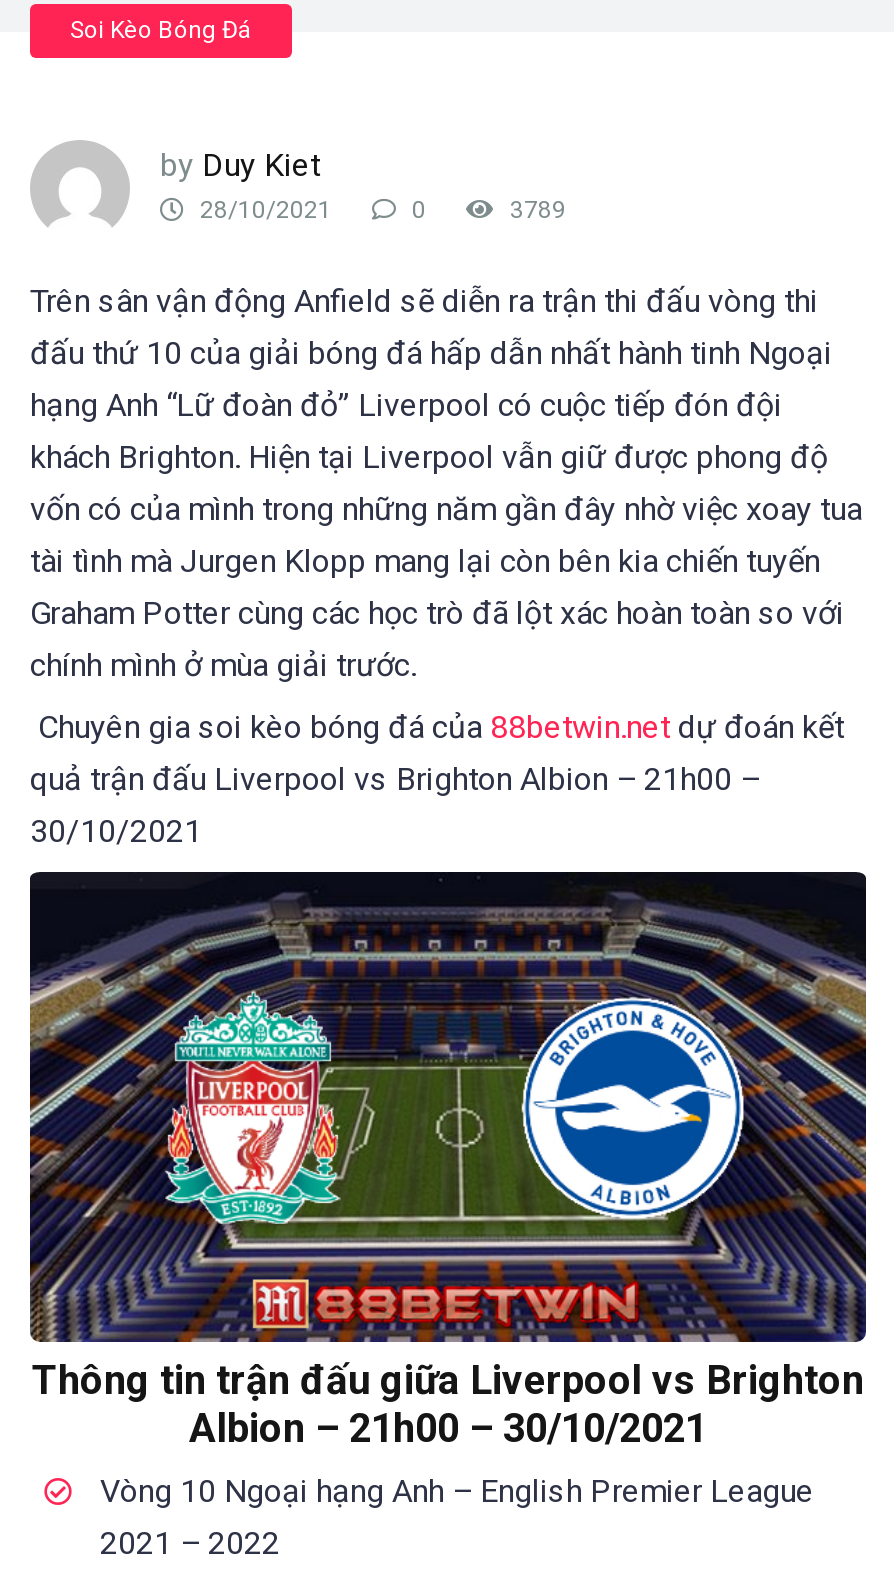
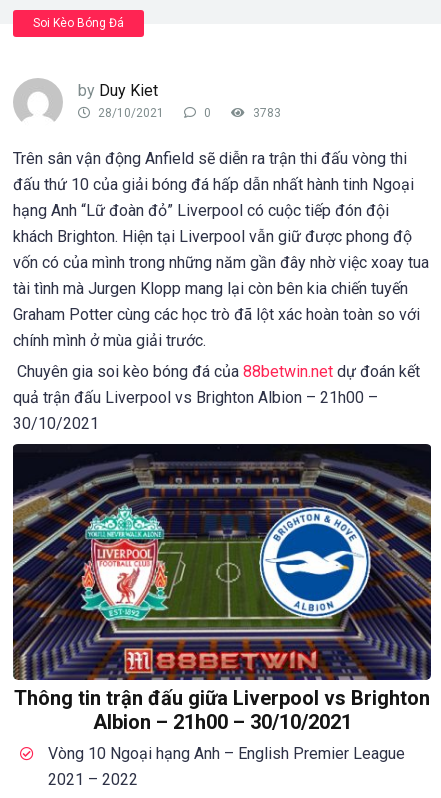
[504,196,566,224] 3789 -> [250,106,281,120] 3783

